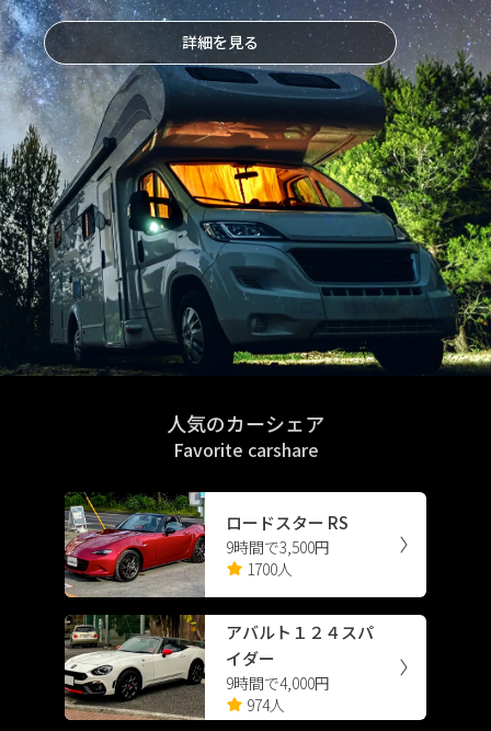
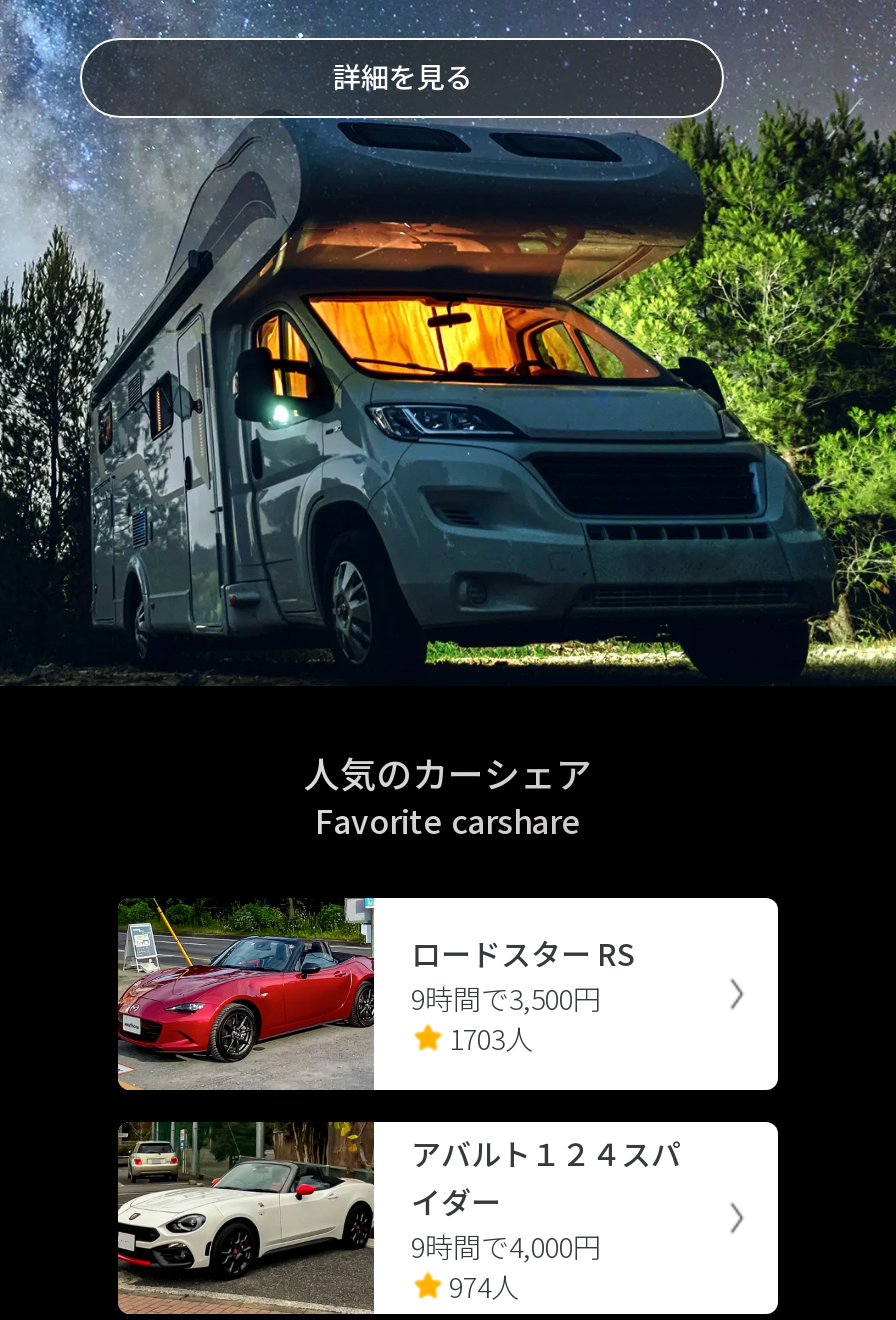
[243,558,292,580] 1700人 -> [443,1018,533,1058] 1703人

